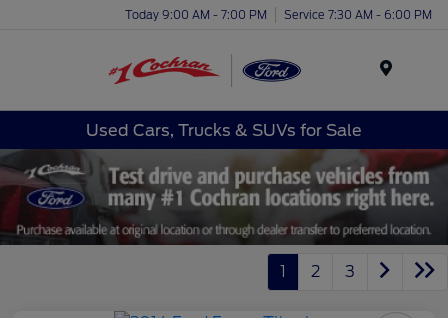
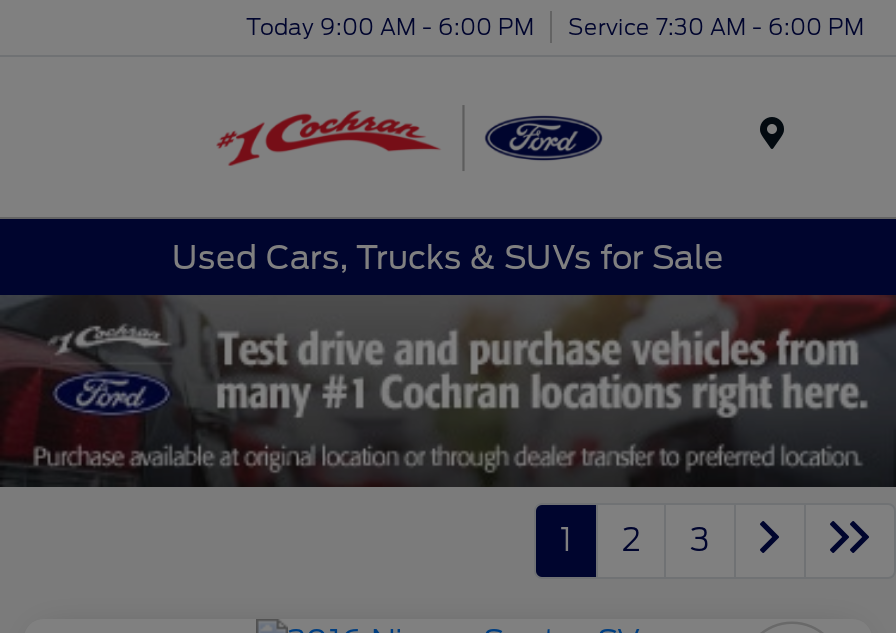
[125,7,432,21] Today 9:00 AM - 7:00 PM Service 7:30 AM - 6:00 PM -> [246,12,864,40] Today 9:00 AM - 6:00 PM Service 7:30 AM - 6:00 PM

